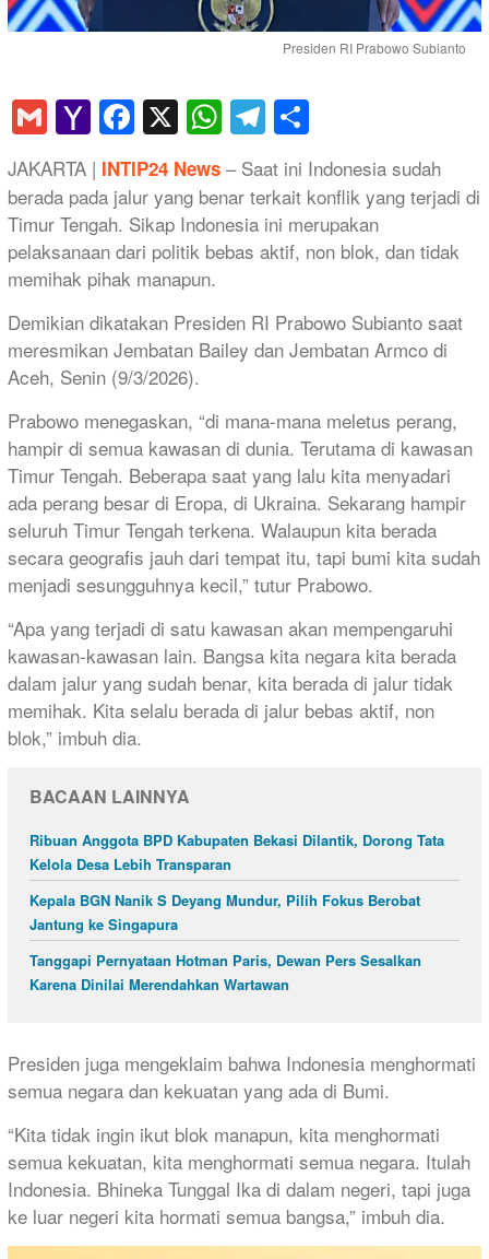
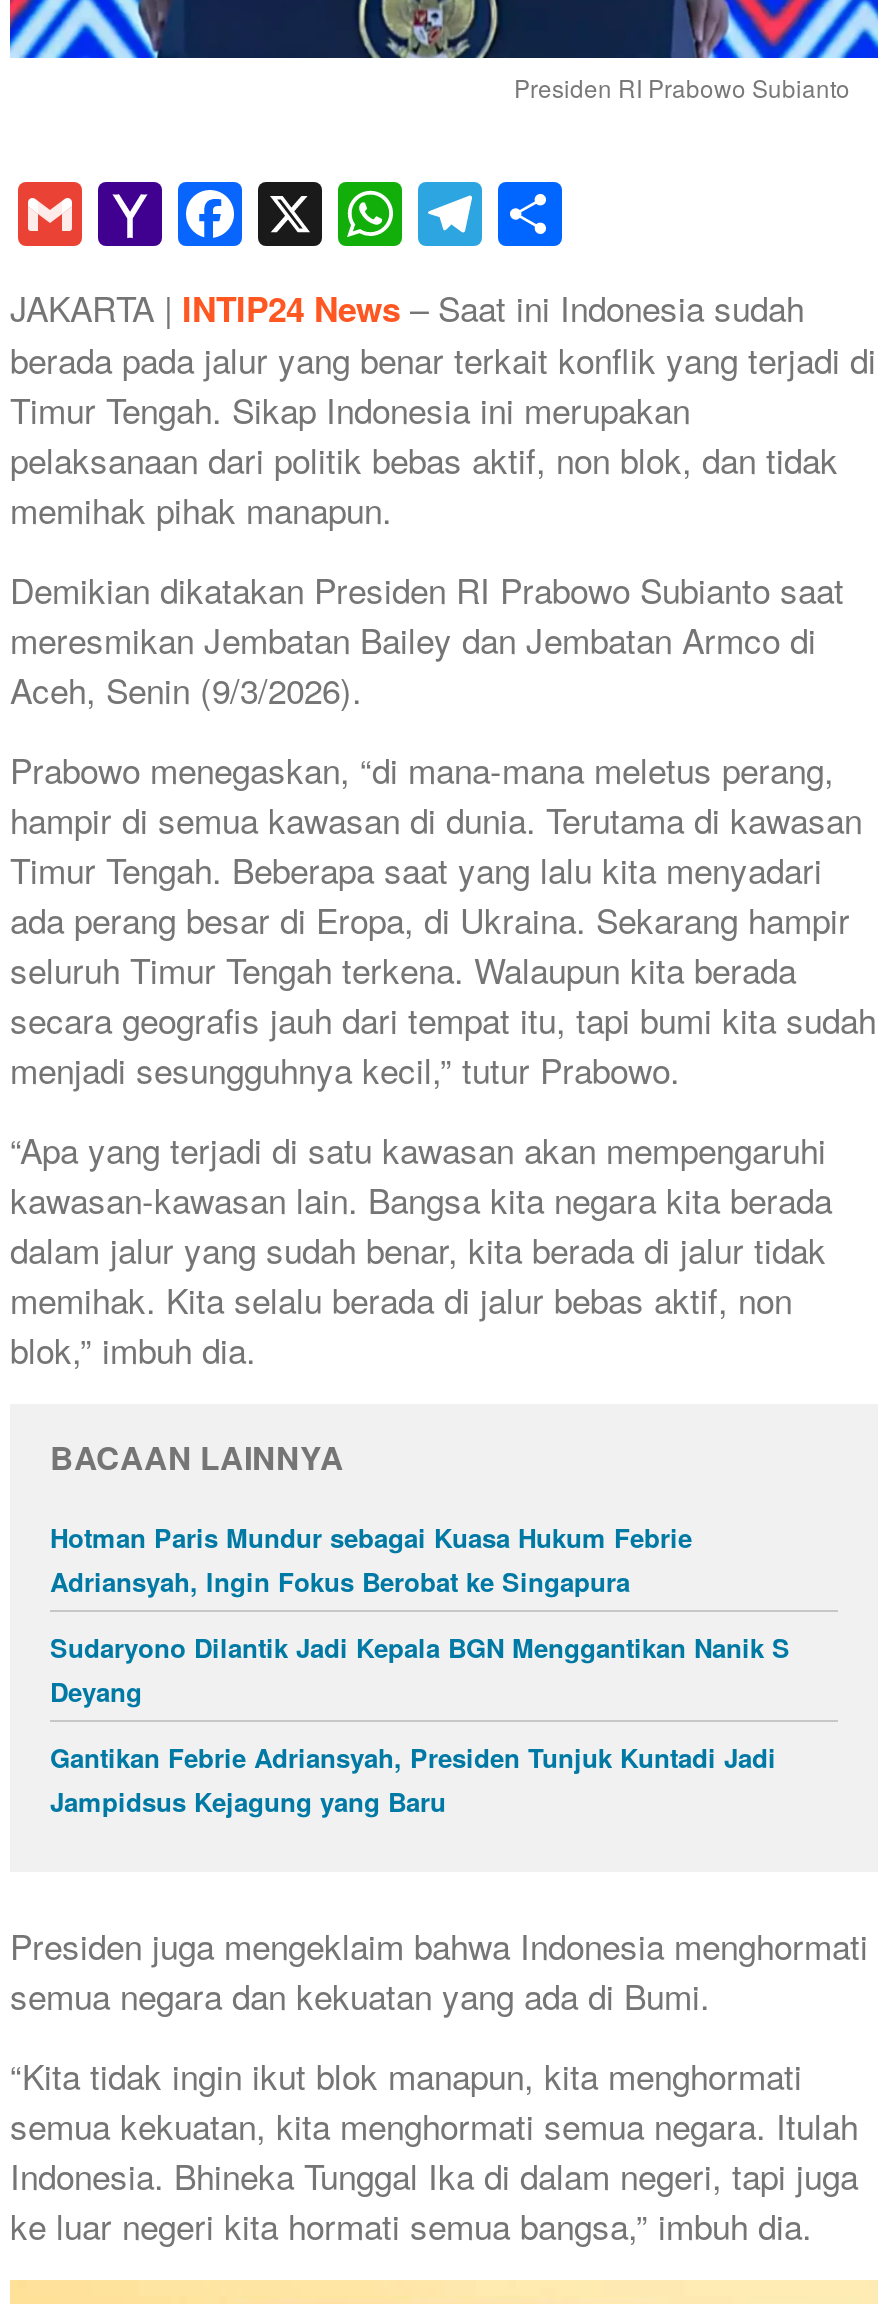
[29,829,444,874] Ribuan Anggota BPD Kabupaten Bekasi Dilantik, Dorong Tata | Kelola Desa Lebih Transparan -> [50,1517,692,1599] Hotman Paris Mundur sebagai Kuasa Hukum Febrie | Adriansyah, Ingin Fokus Berobat ke Singapura
[29,889,420,934] Kepala BGN Nanik S Deyang Mundur, Pilih Fokus Berobat | Jantung ke Singapura -> [50,1627,790,1709] Sudaryono Dilantik Jadi Kepala BGN Menggantikan Nanik S | Deyang
[29,949,421,994] Tanggapi Pernyataan Hotman Paris, Dewan Pers Sesalkan | Karena Dinilai Merendahkan Wartawan -> [50,1737,776,1819] Gantikan Febrie Adriansyah, Presiden Tunjuk Kuntadi Jadi | Jampidsus Kejagung yang Baru

